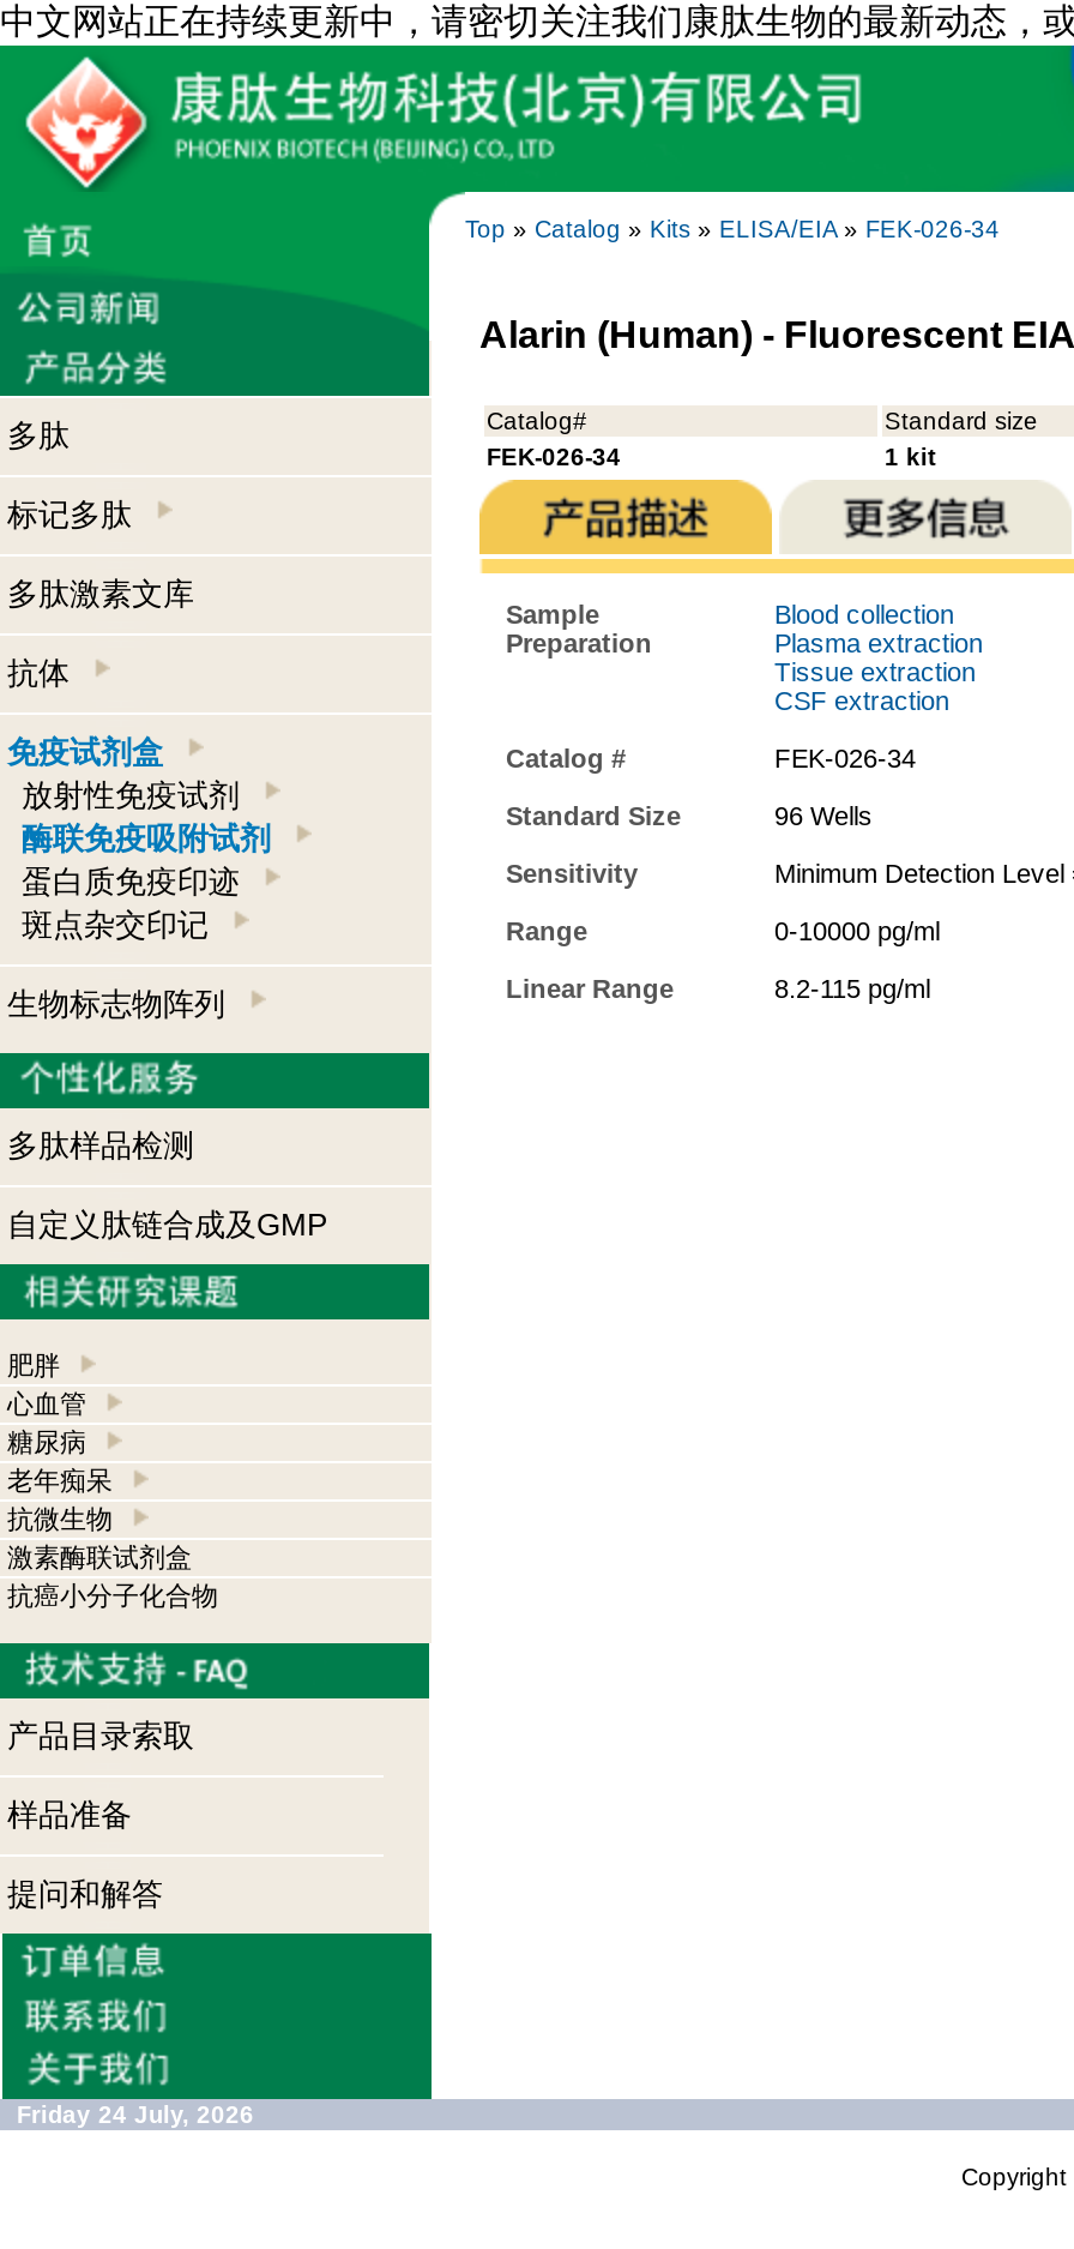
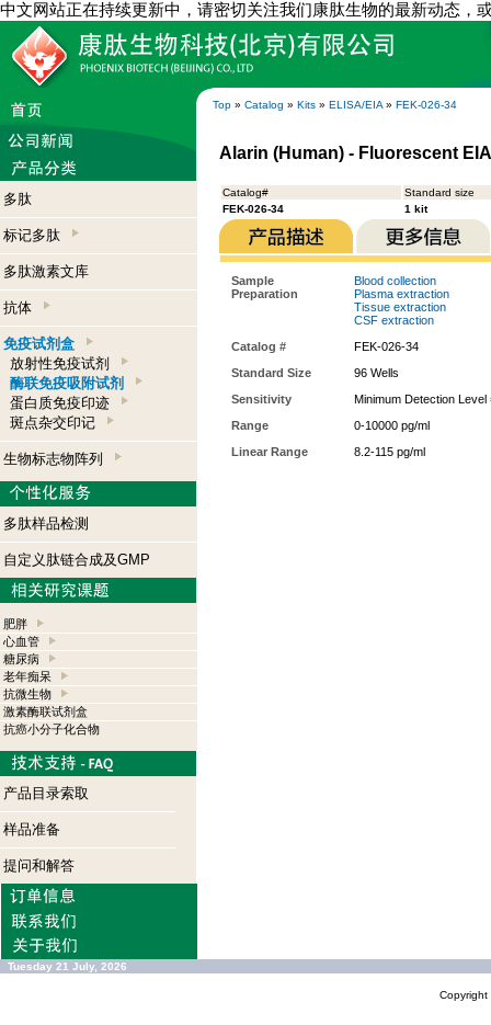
[2,2101,268,2128] Friday 24 July, 2026 -> [1,960,134,972] Tuesday 21 July, 2026

